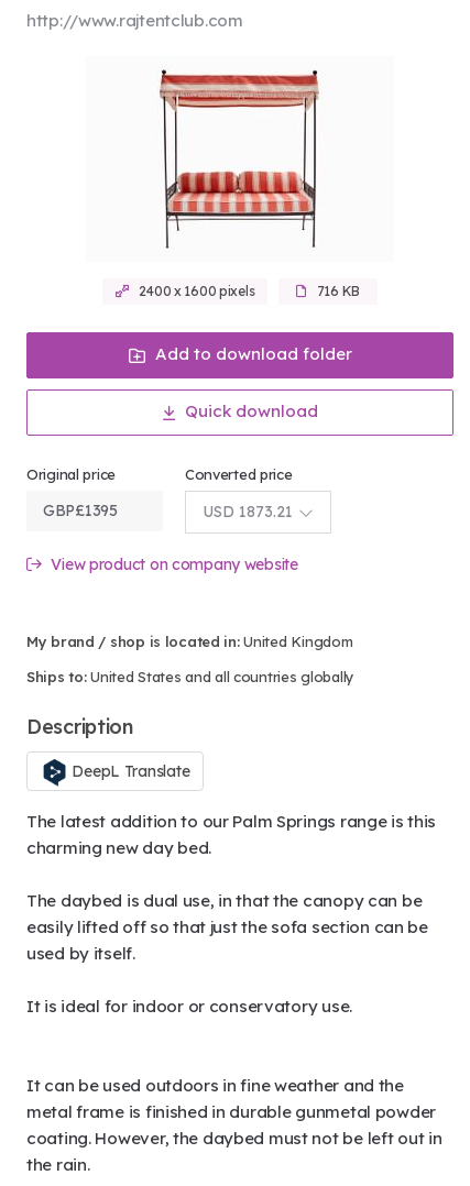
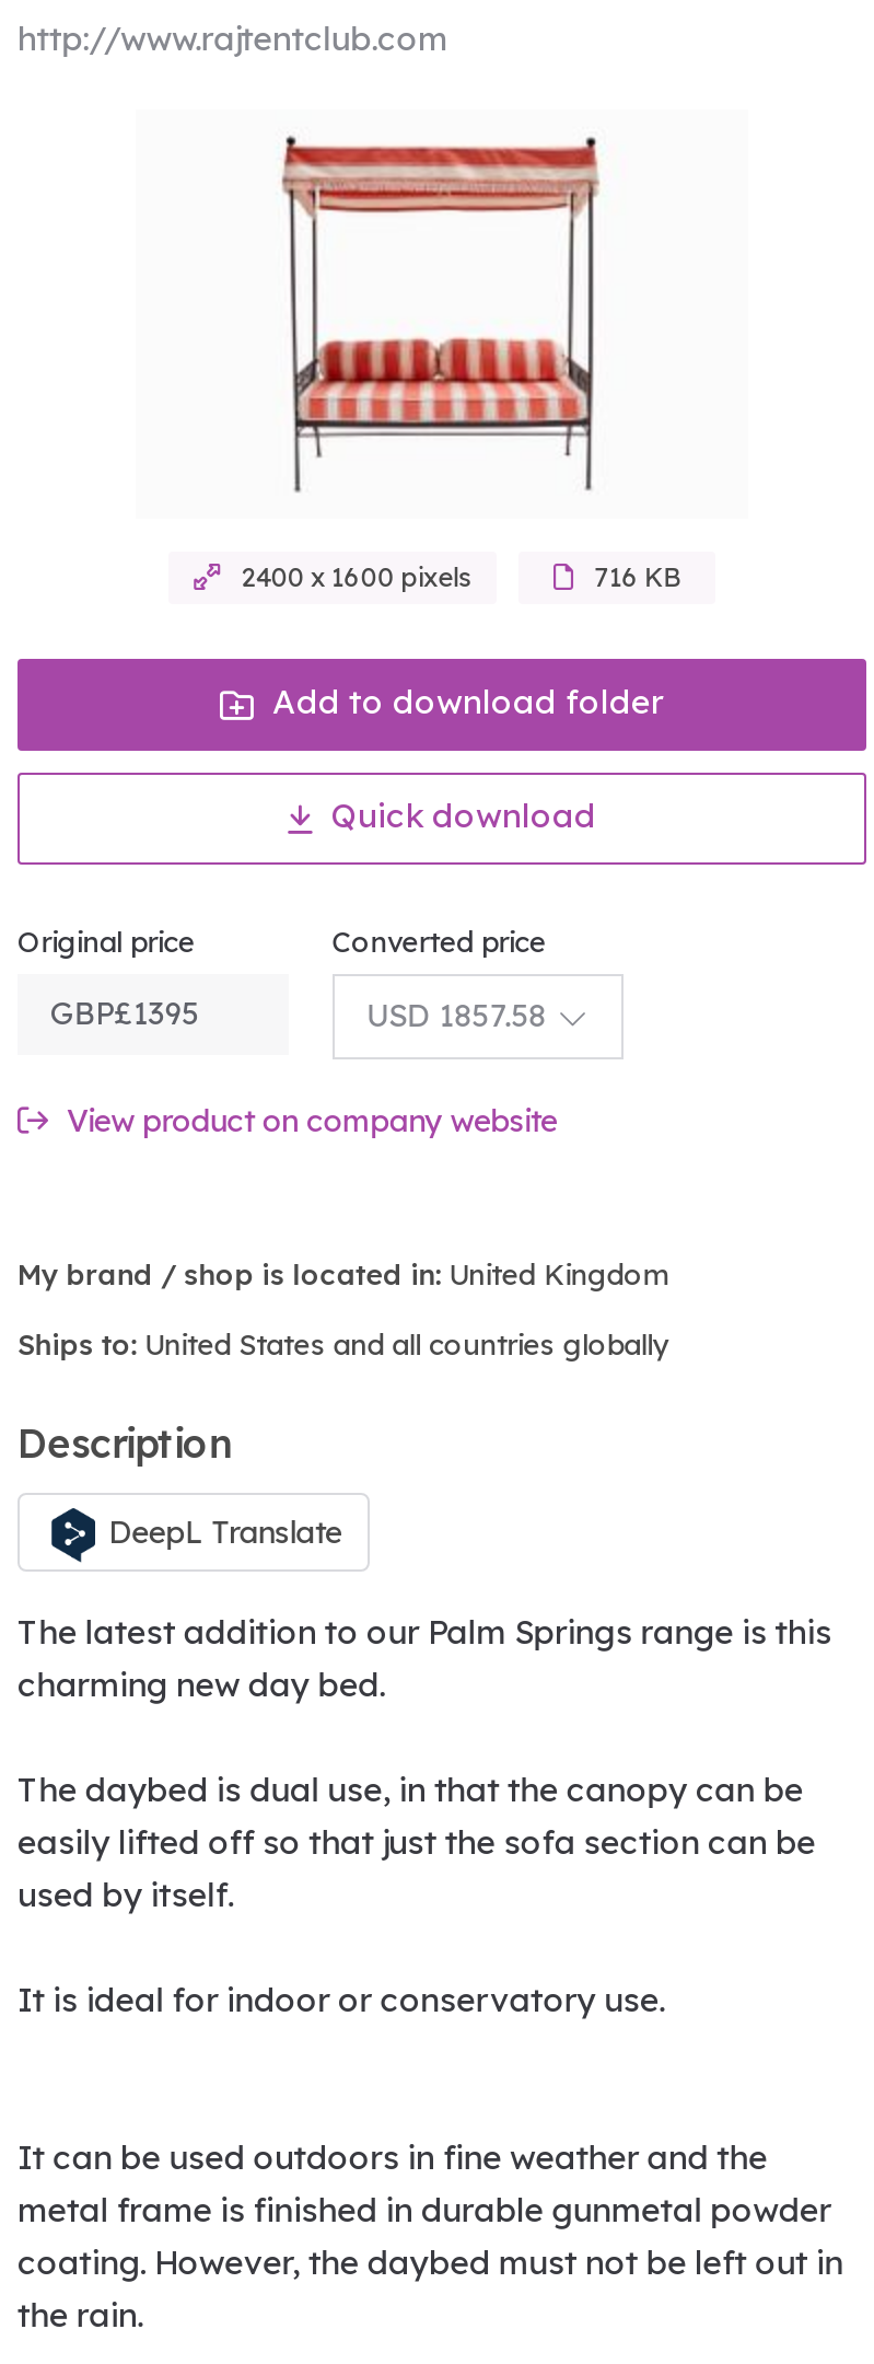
[202,502,293,521] USD 1873.21 -> [367,996,546,1035] USD 1857.58

